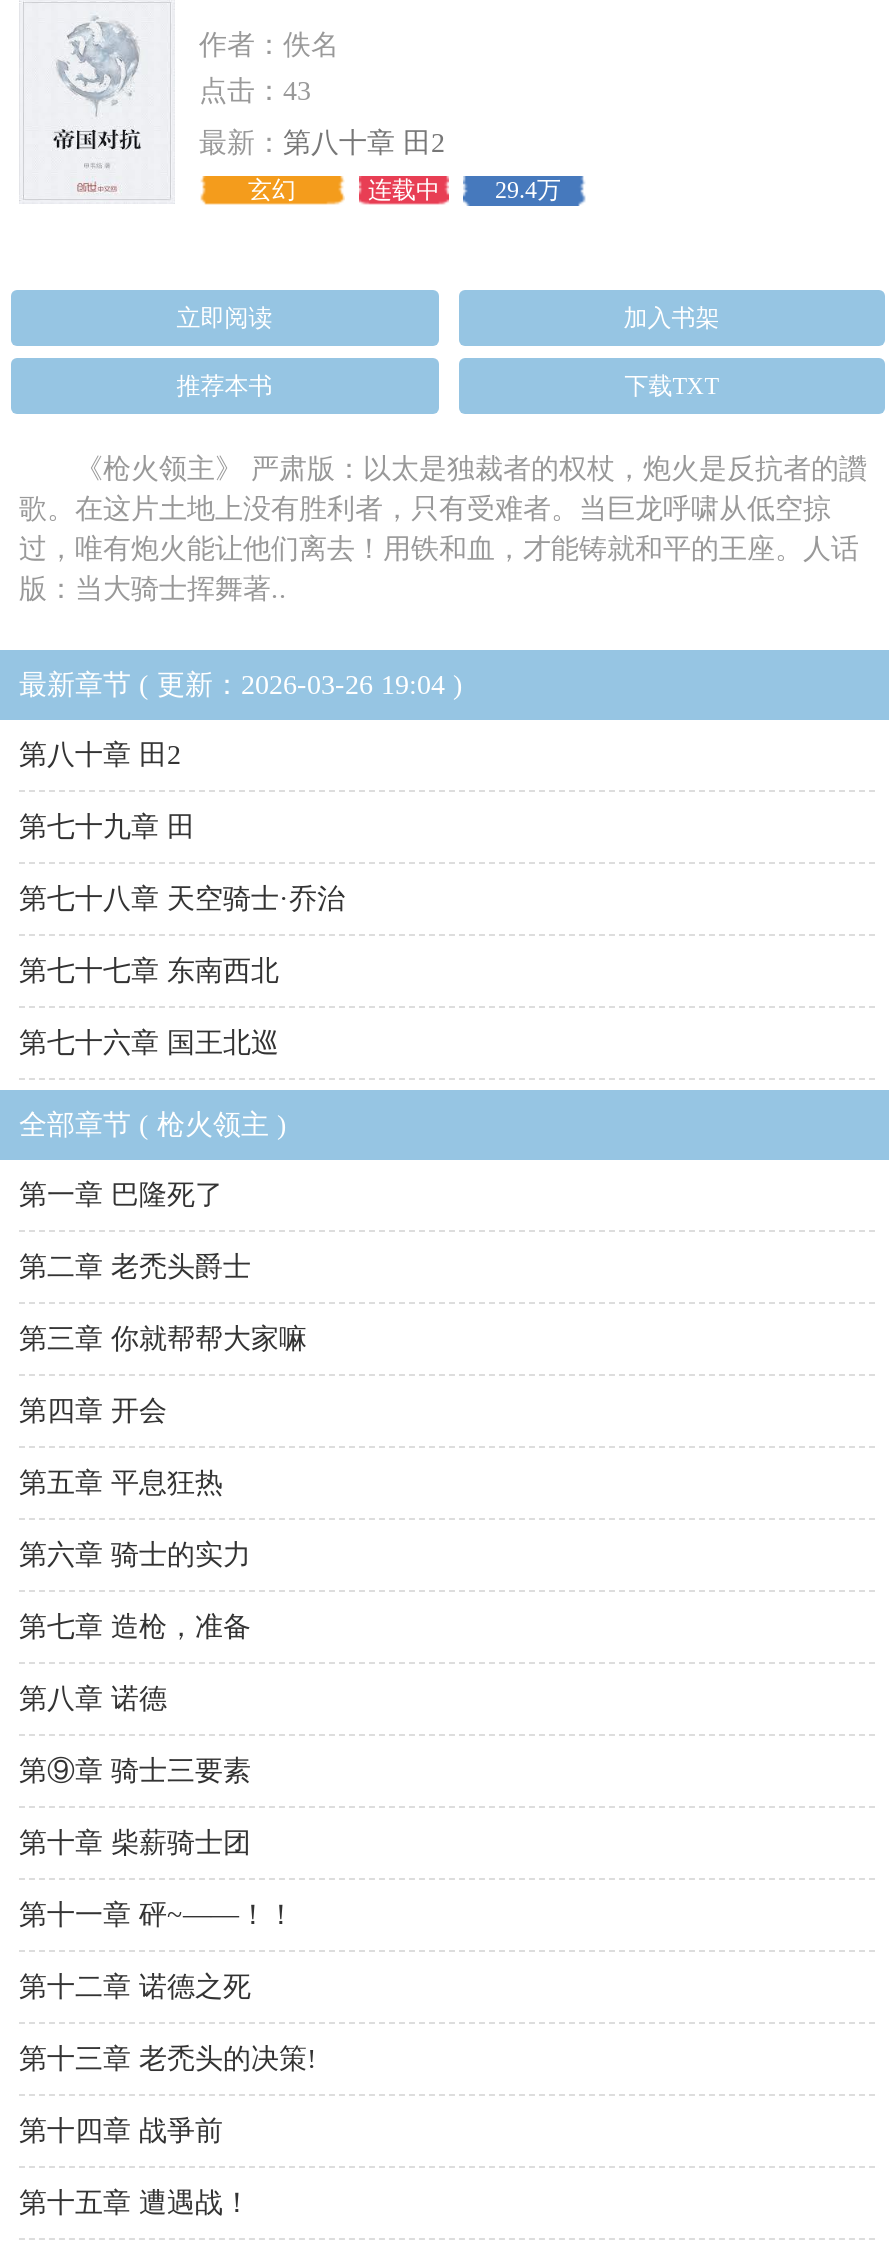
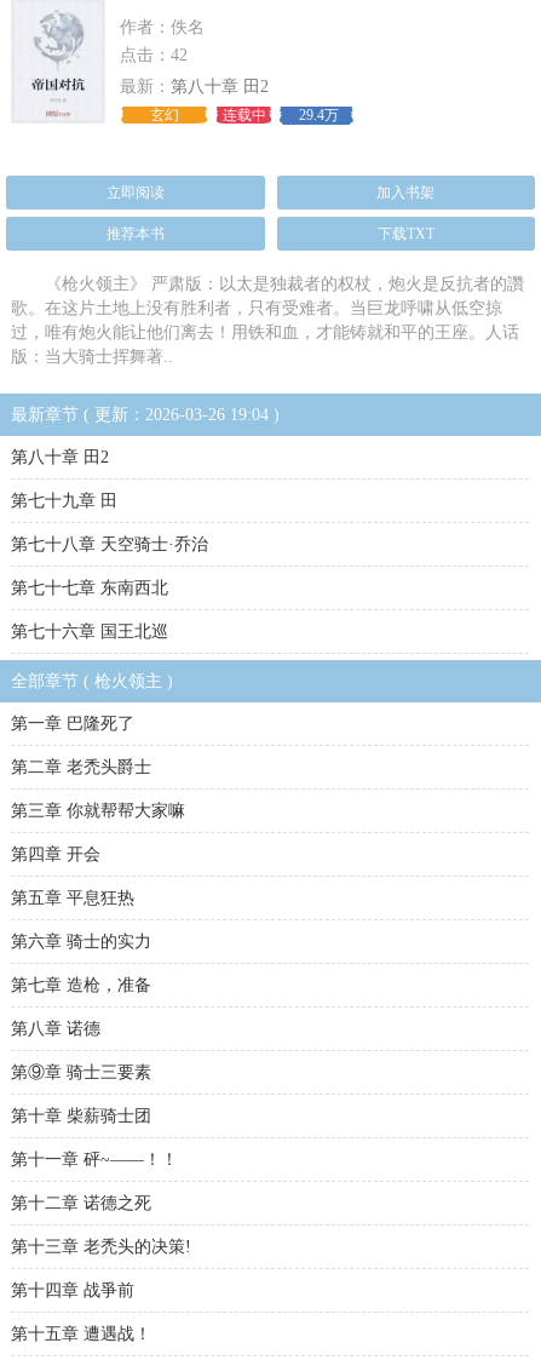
[199,76,311,106] 点击：43 -> [120,46,188,64] 点击：42

